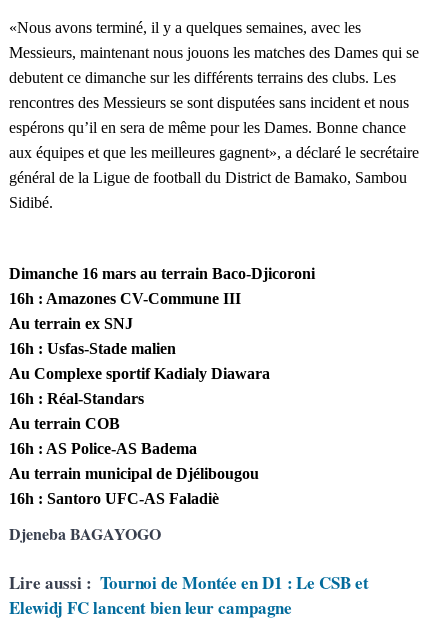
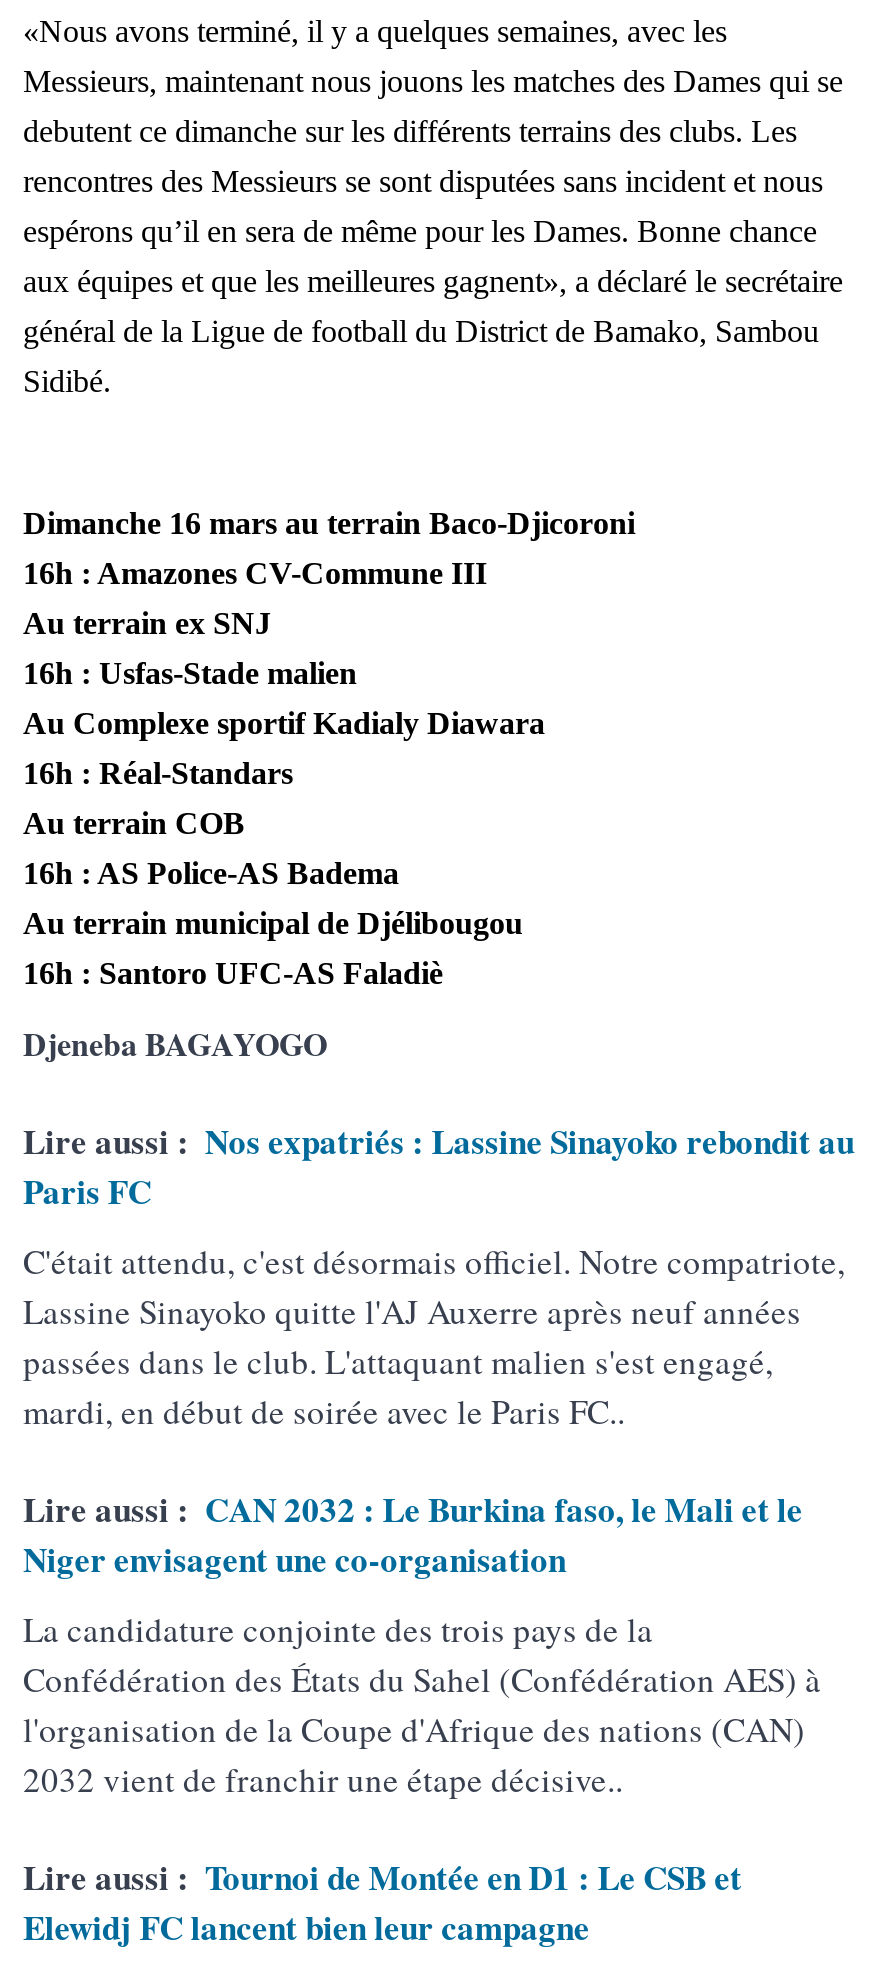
none -> [23,1117,854,1803] Lire aussi : Nos expatriés : Lassine Sinayoko rebondit au | Paris FC | C'était attendu, c'est désormais officiel. Notre compatriote, | Lassine Sinayoko quitte l'AJ Auxerre après neuf années | passées dans le club. L'attaquant malien s'est engagé, | mardi, en début de soirée avec le Paris FC.. | Lire aussi : CAN 2032 : Le Burkina faso, le Mali et le | Niger envisagent une co-organisation | La candidature conjointe des trois pays de la | Confédération des États du Sahel (Confédération AES) à | l'organisation de la Coupe d'Afrique des nations (CAN) | 2032 vient de franchir une étape décisive..

